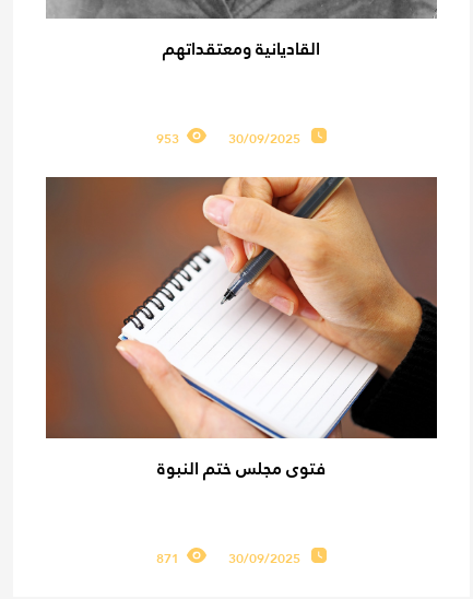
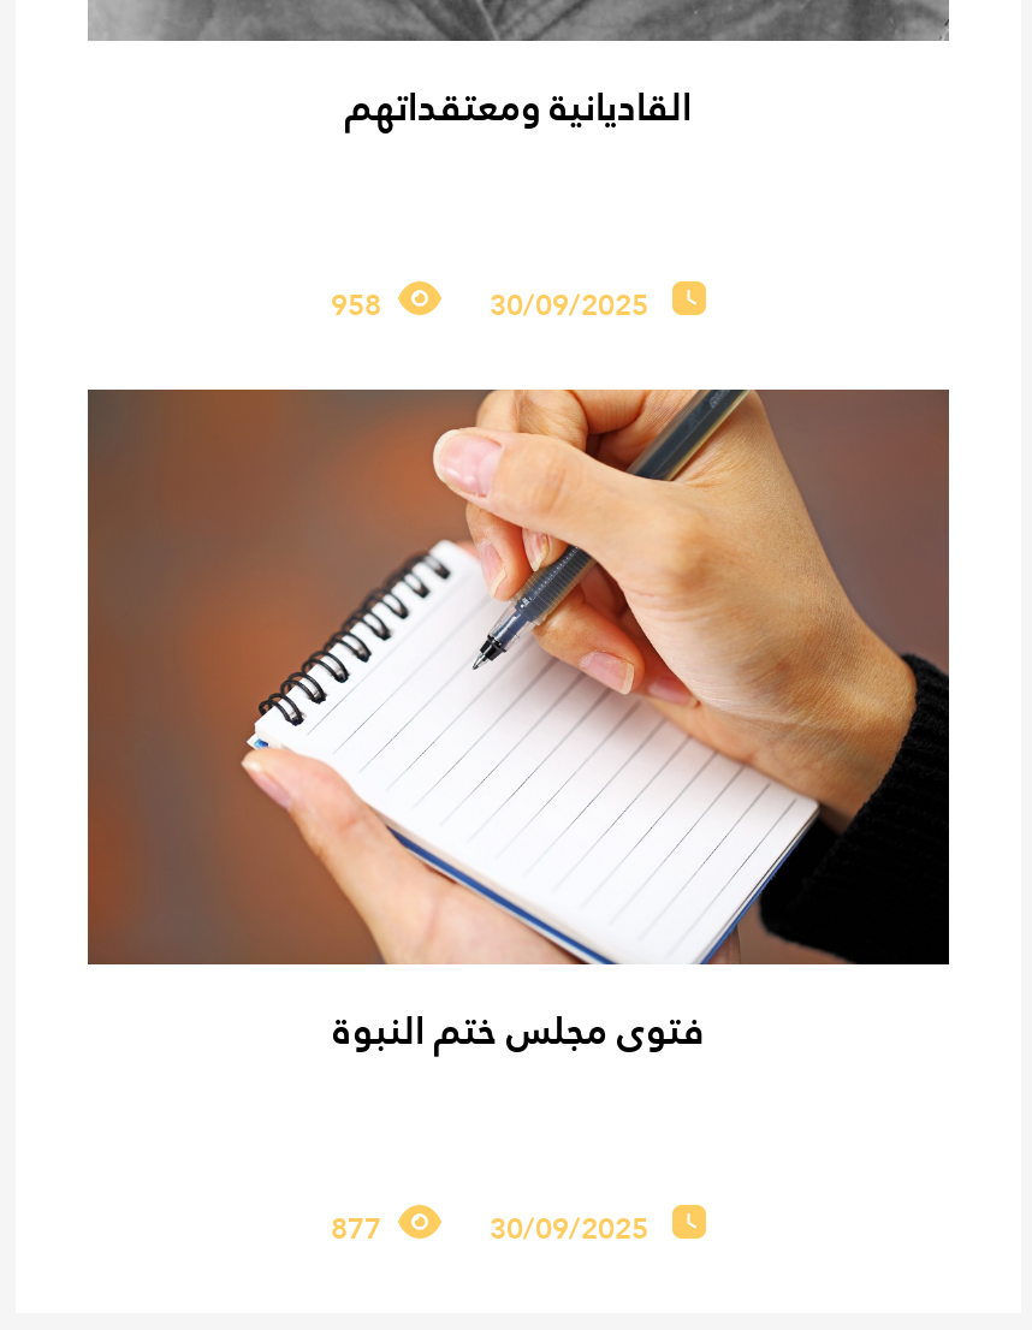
[156,127,179,151] 953 -> [331,280,381,333] 958
[156,546,179,570] 871 -> [331,1202,381,1255] 877

